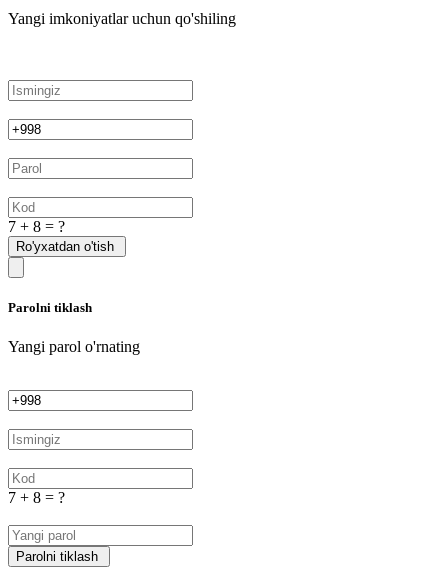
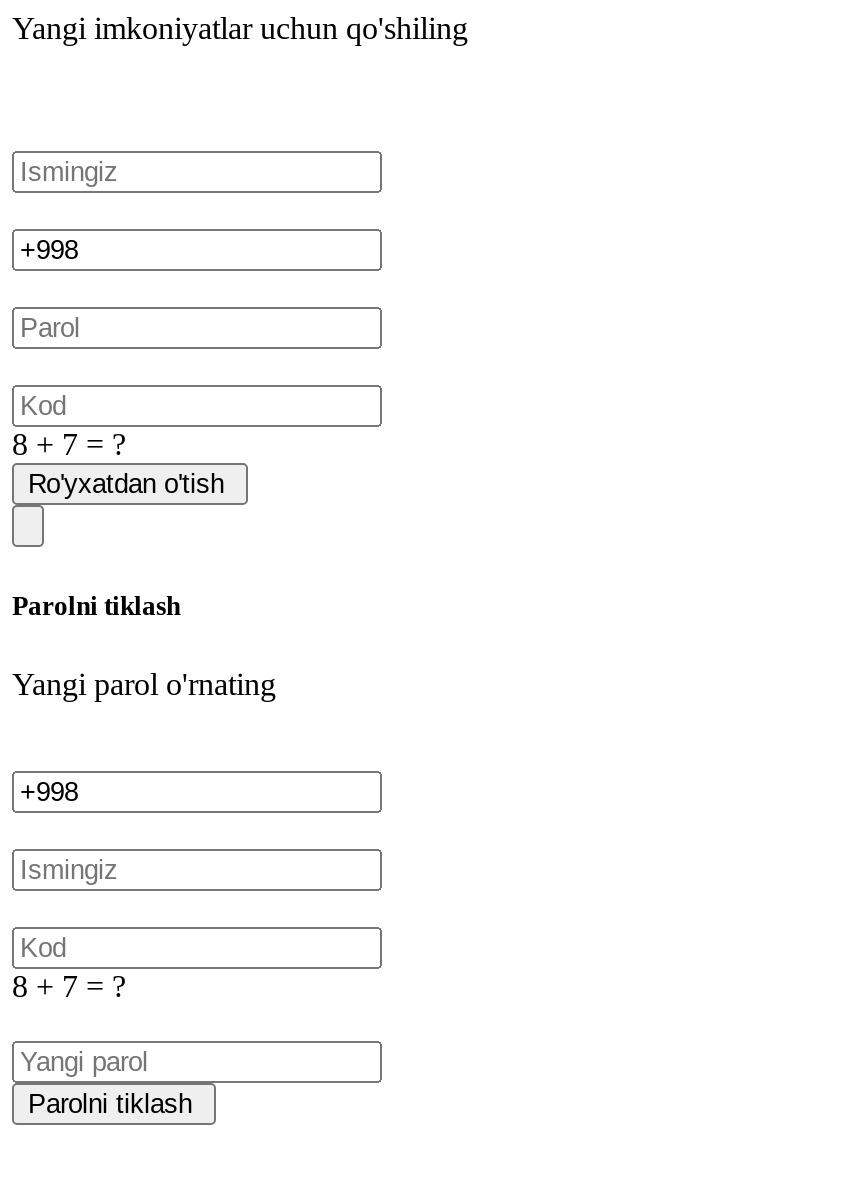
[8,218,65,235] 7 + 8 = ? -> [12,427,126,461] 8 + 7 = ?
[8,489,65,506] 7 + 8 = ? -> [12,970,126,1004] 8 + 7 = ?

